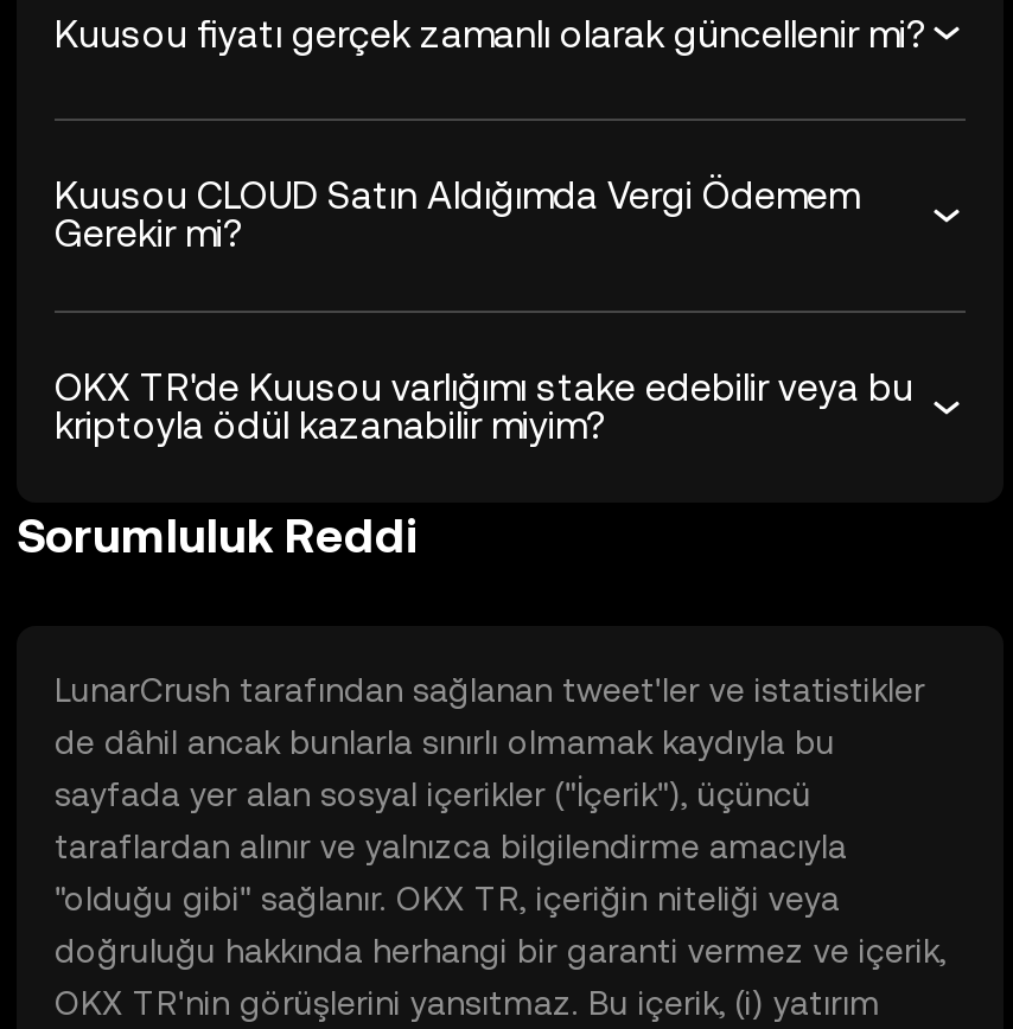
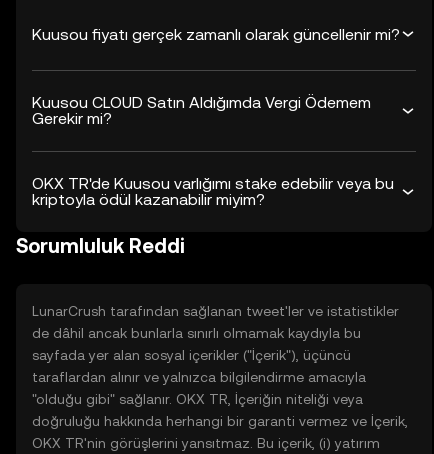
[55,880,840,918] "olduğu gibi" sağlanır. OKX TR, içeriğin niteliği veya -> [32,391,363,407] "olduğu gibi" sağlanır. OKX TR, İçeriğin niteliği veya
[55,932,947,970] doğruluğu hakkında herhangi bir garanti vermez ve içerik, -> [32,413,408,429] doğruluğu hakkında herhangi bir garanti vermez ve İçerik,

